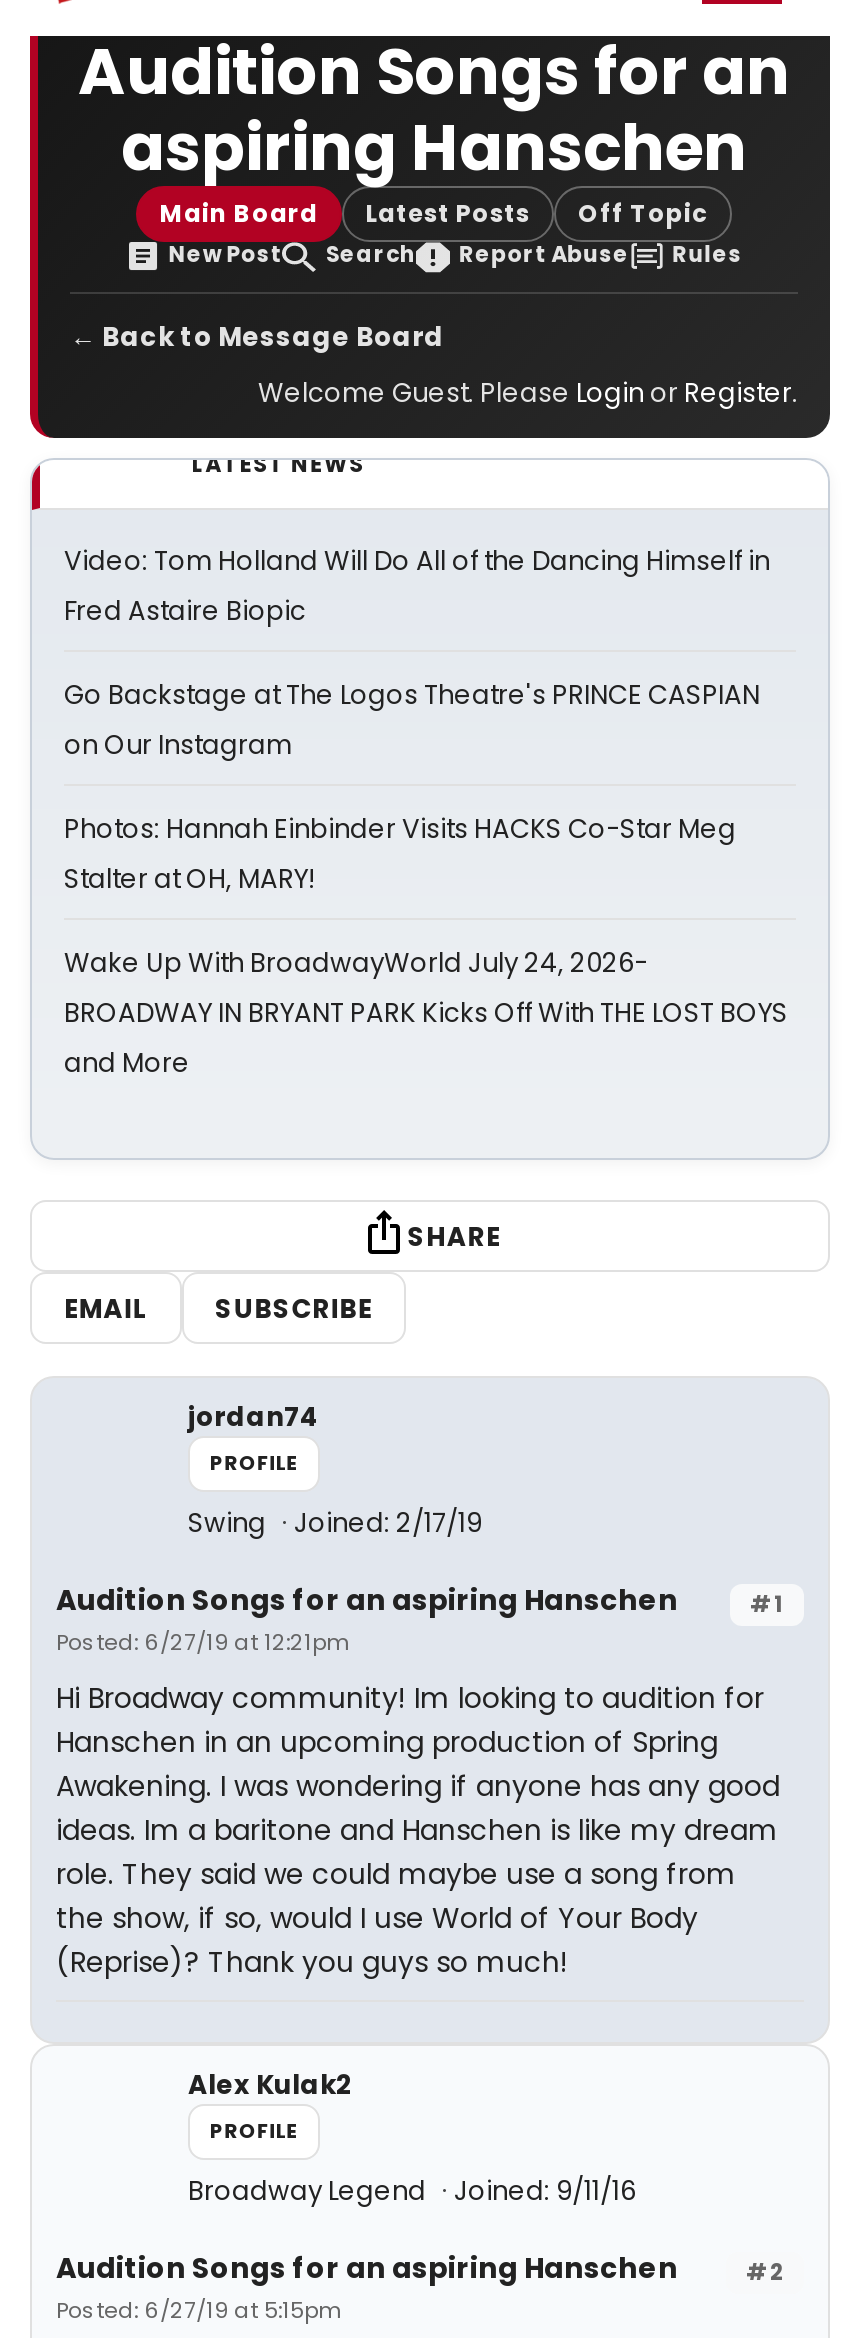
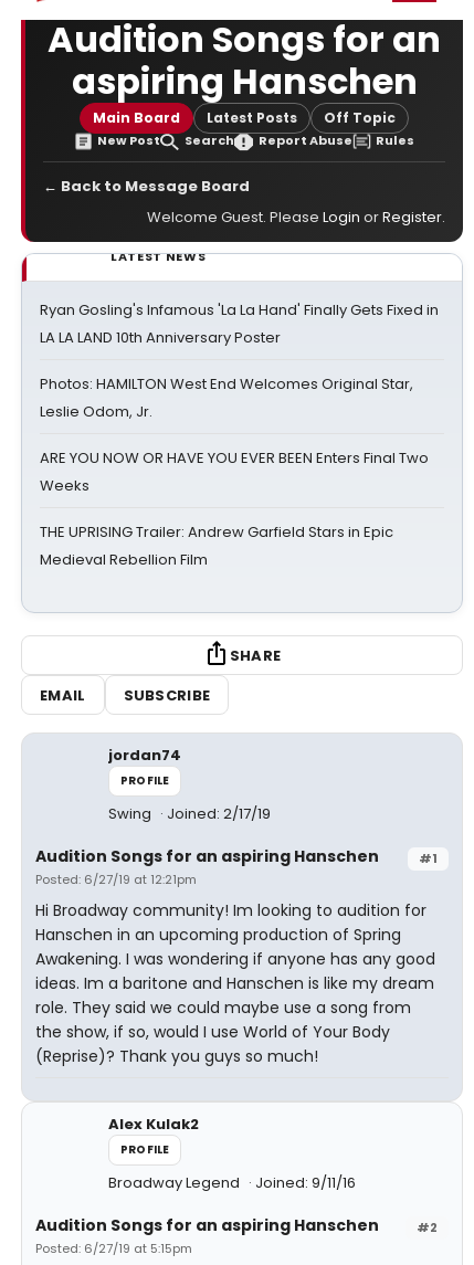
[64,542,770,630] Video: Tom Holland Will Do All of the Dancing Himself in | Fred Astaire Biopic -> [40,299,439,348] Ryan Gosling's Infamous 'La La Hand' Finally Gets Fixed in | LA LA LAND 10th Anniversary Poster
[64,676,760,764] Go Backstage at The Logos Theatre's PRINCE CASPIAN | on Our Instagram -> [40,373,413,422] Photos: HAMILTON West End Welcomes Original Star, | Leslie Odom, Jr.
[64,810,736,898] Photos: Hannah Einbinder Visits HACKS Co-Star Meg | Stalter at OH, MARY! -> [40,447,429,496] ARE YOU NOW OR HAVE YOU EVER BEEN Enters Final Two | Weeks
[64,944,788,1082] Wake Up With BroadwayWorld July 24, 2026- | BROADWAY IN BRYANT PARK Kicks Off With THE LOST BOYS | and More -> [40,521,393,570] THE UPRISING Trailer: Andrew Garfield Stars in Epic | Medieval Rebellion Film

